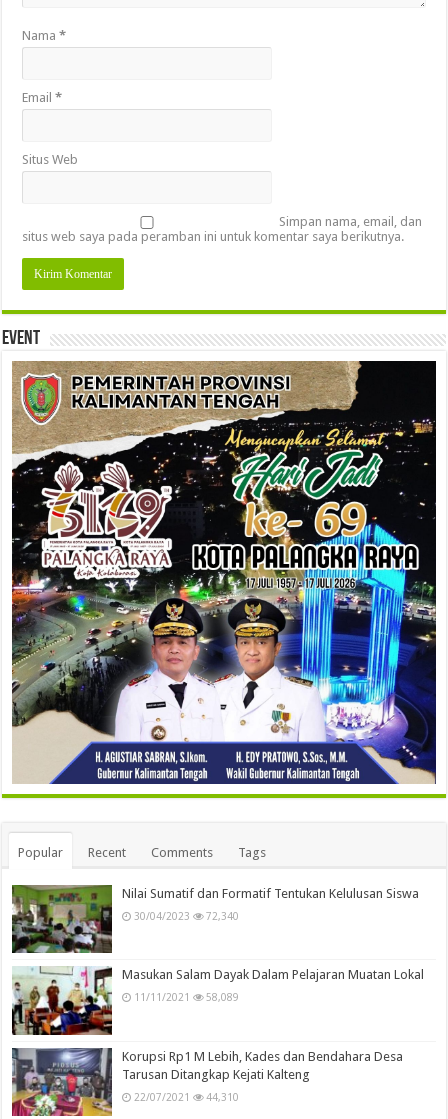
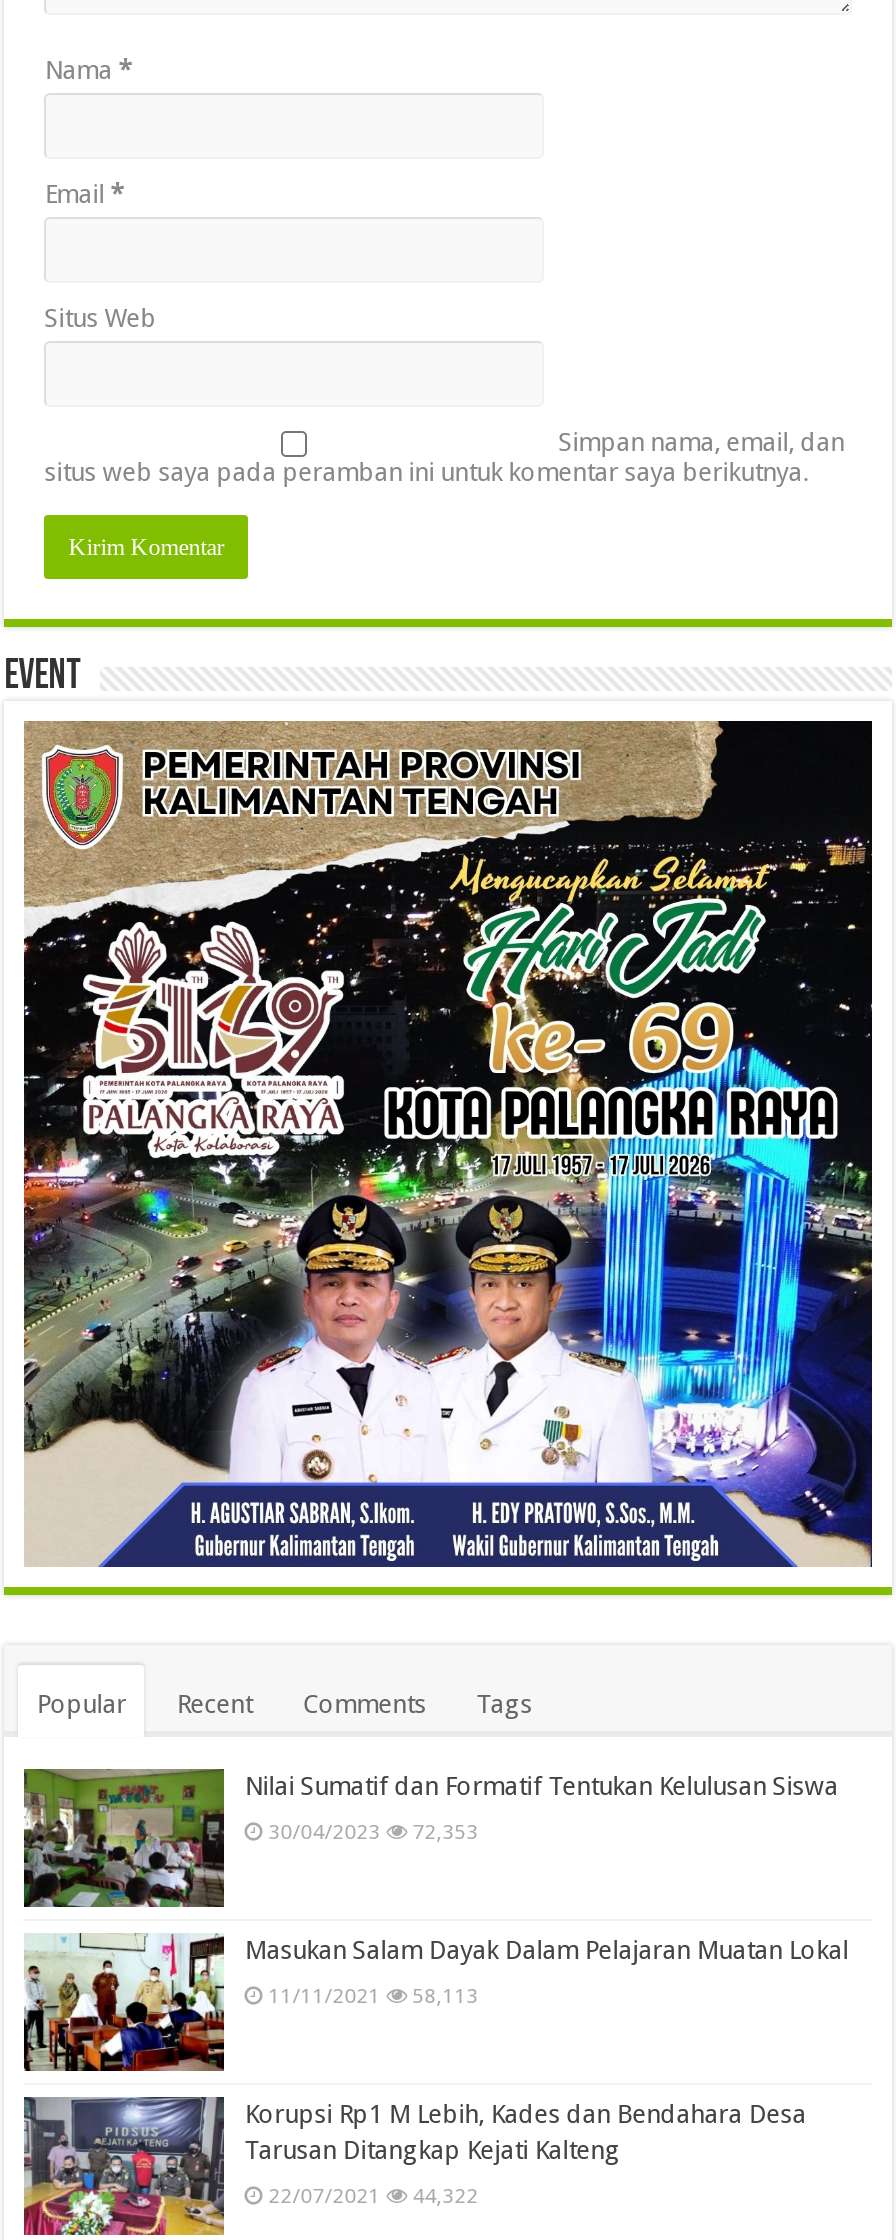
[134,910,239,922] 30/04/2023 72,340 -> [268,1819,478,1843] 30/04/2023 72,353
[134,991,239,1003] 11/11/2021 58,089 -> [268,1983,478,2007] 11/11/2021 58,113
[134,1091,239,1103] 22/07/2021 44,310 -> [268,2183,478,2207] 22/07/2021 44,322

